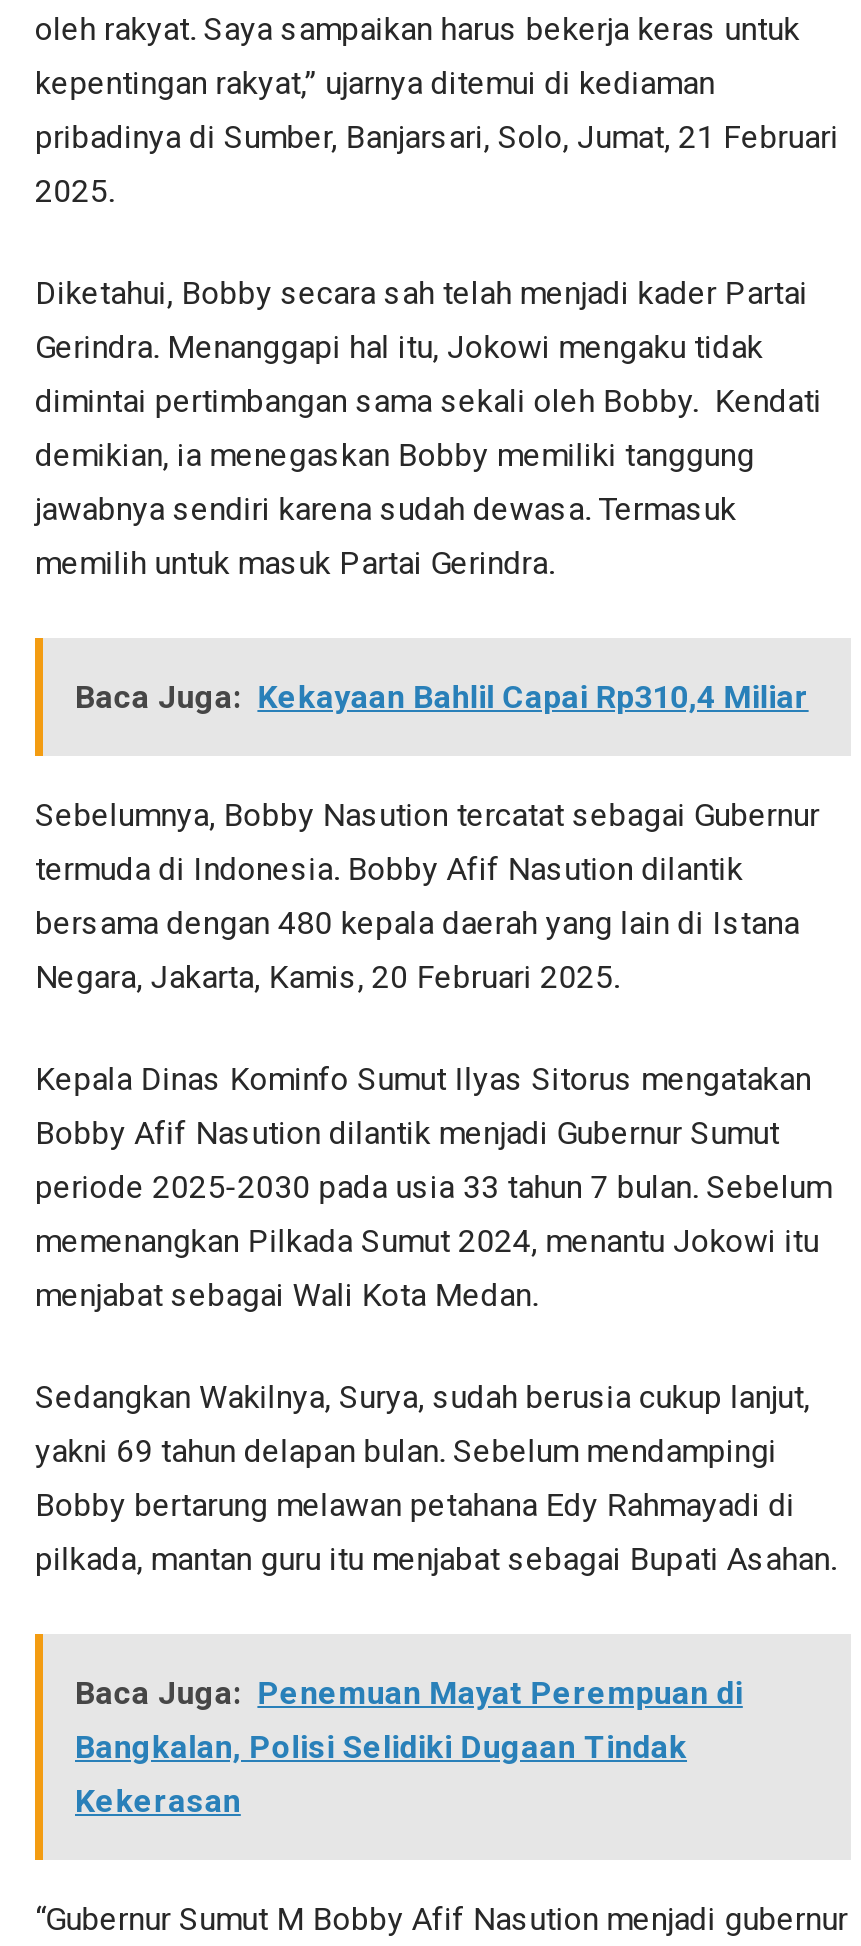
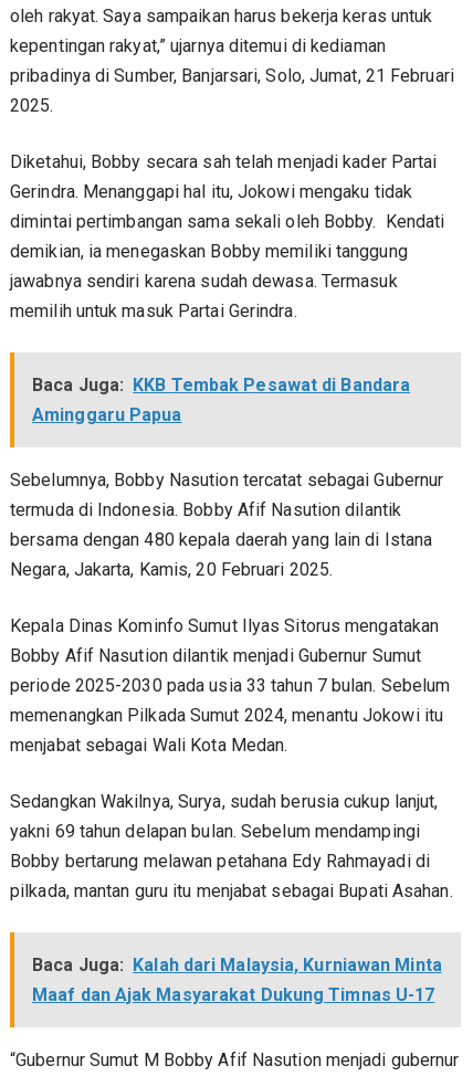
[75,678,809,716] Baca Juga: Kekayaan Bahlil Capai Rp310,4 Miliar -> [32,374,410,425] Baca Juga: KKB Tembak Pesawat di Bandara | Aminggaru Papua
moved [35,796,836,1578] -> [10,469,453,901]: Sebelumnya, Bobby Nasution tercatat sebagai Gubernur | termuda di Indonesia. Bobby Afif Nasution dilantik | bersama dengan 480 kepala daerah yang lain di Istana | ... | Bobby bertarung melawan petahana Edy Rahmayadi di | pilkada, mantan guru itu menjabat sebagai Bupati Asahan.
[75,1674,743,1820] Baca Juga: Penemuan Mayat Perempuan di | Bangkalan, Polisi Selidiki Dugaan Tindak | Kekerasan -> [32,954,442,1005] Baca Juga: Kalah dari Malaysia, Kurniawan Minta | Maaf dan Ajak Masyarakat Dukung Timnas U-17

